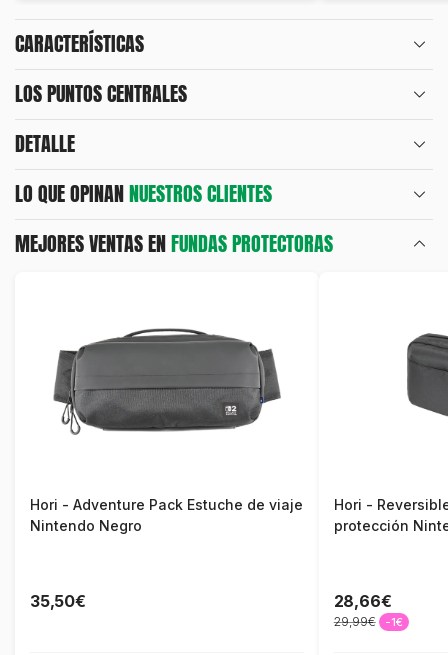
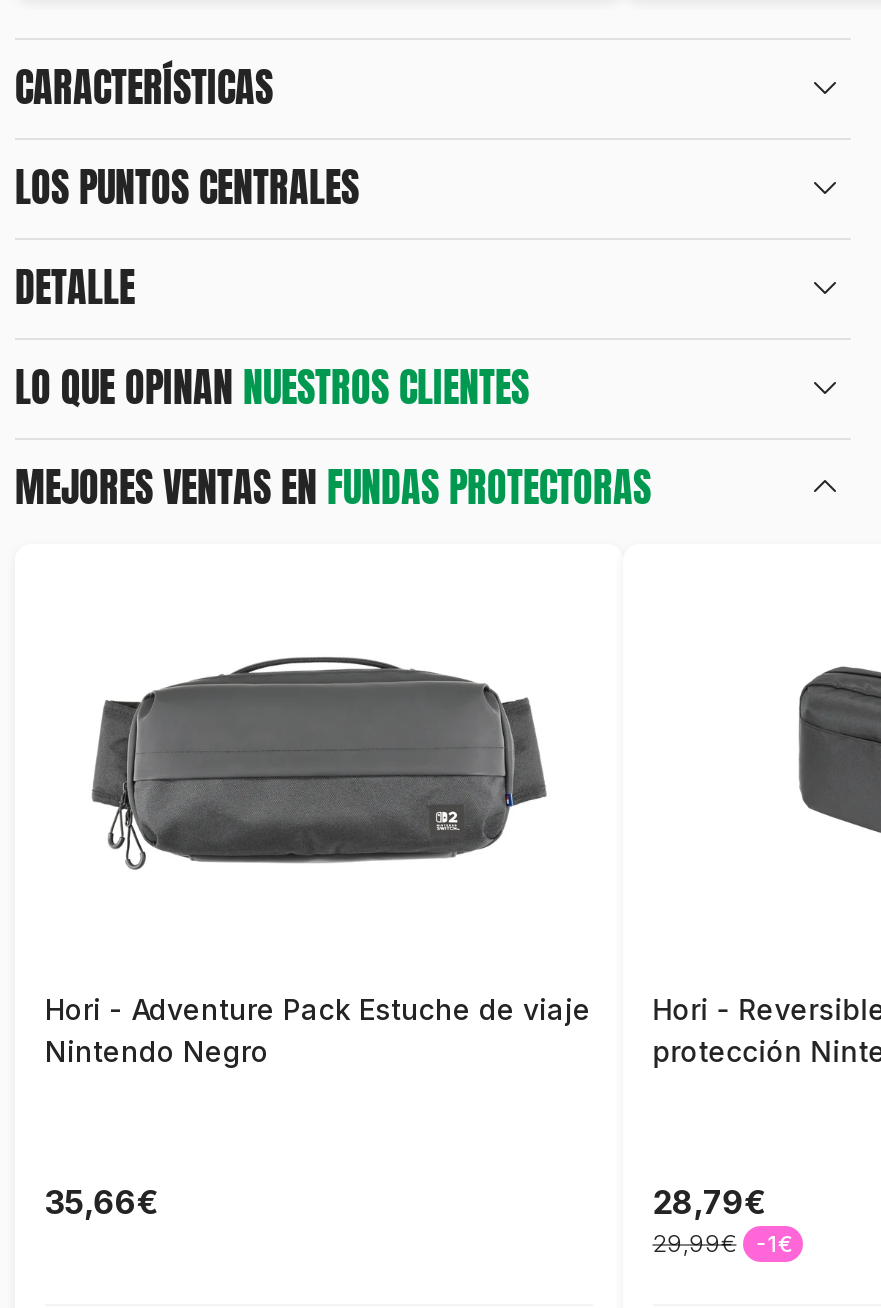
[30,591,86,611] 35,50€ -> [45,1182,158,1222] 35,66€
[334,591,391,611] 28,66€ -> [652,1182,766,1222] 28,79€

